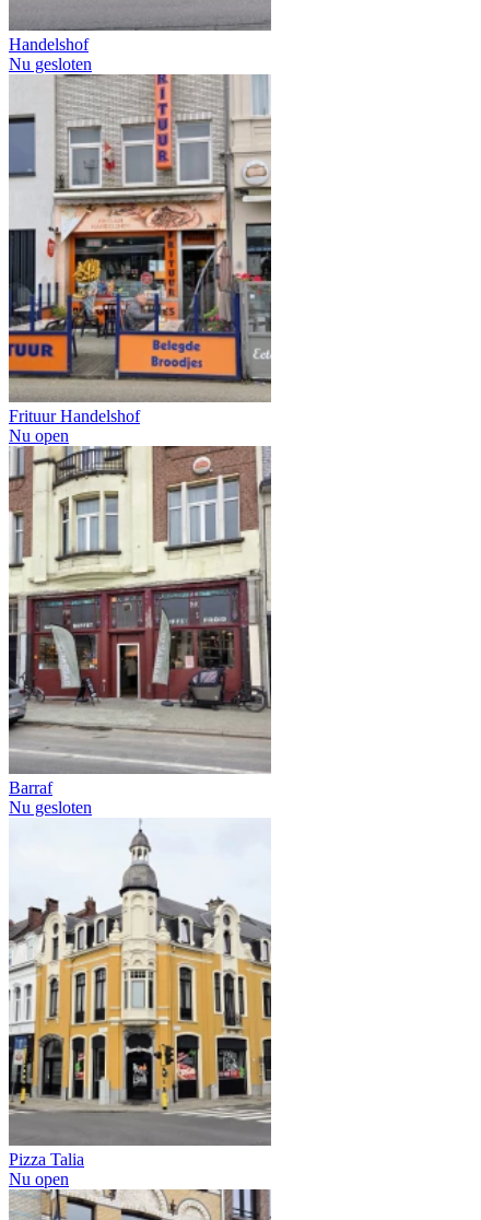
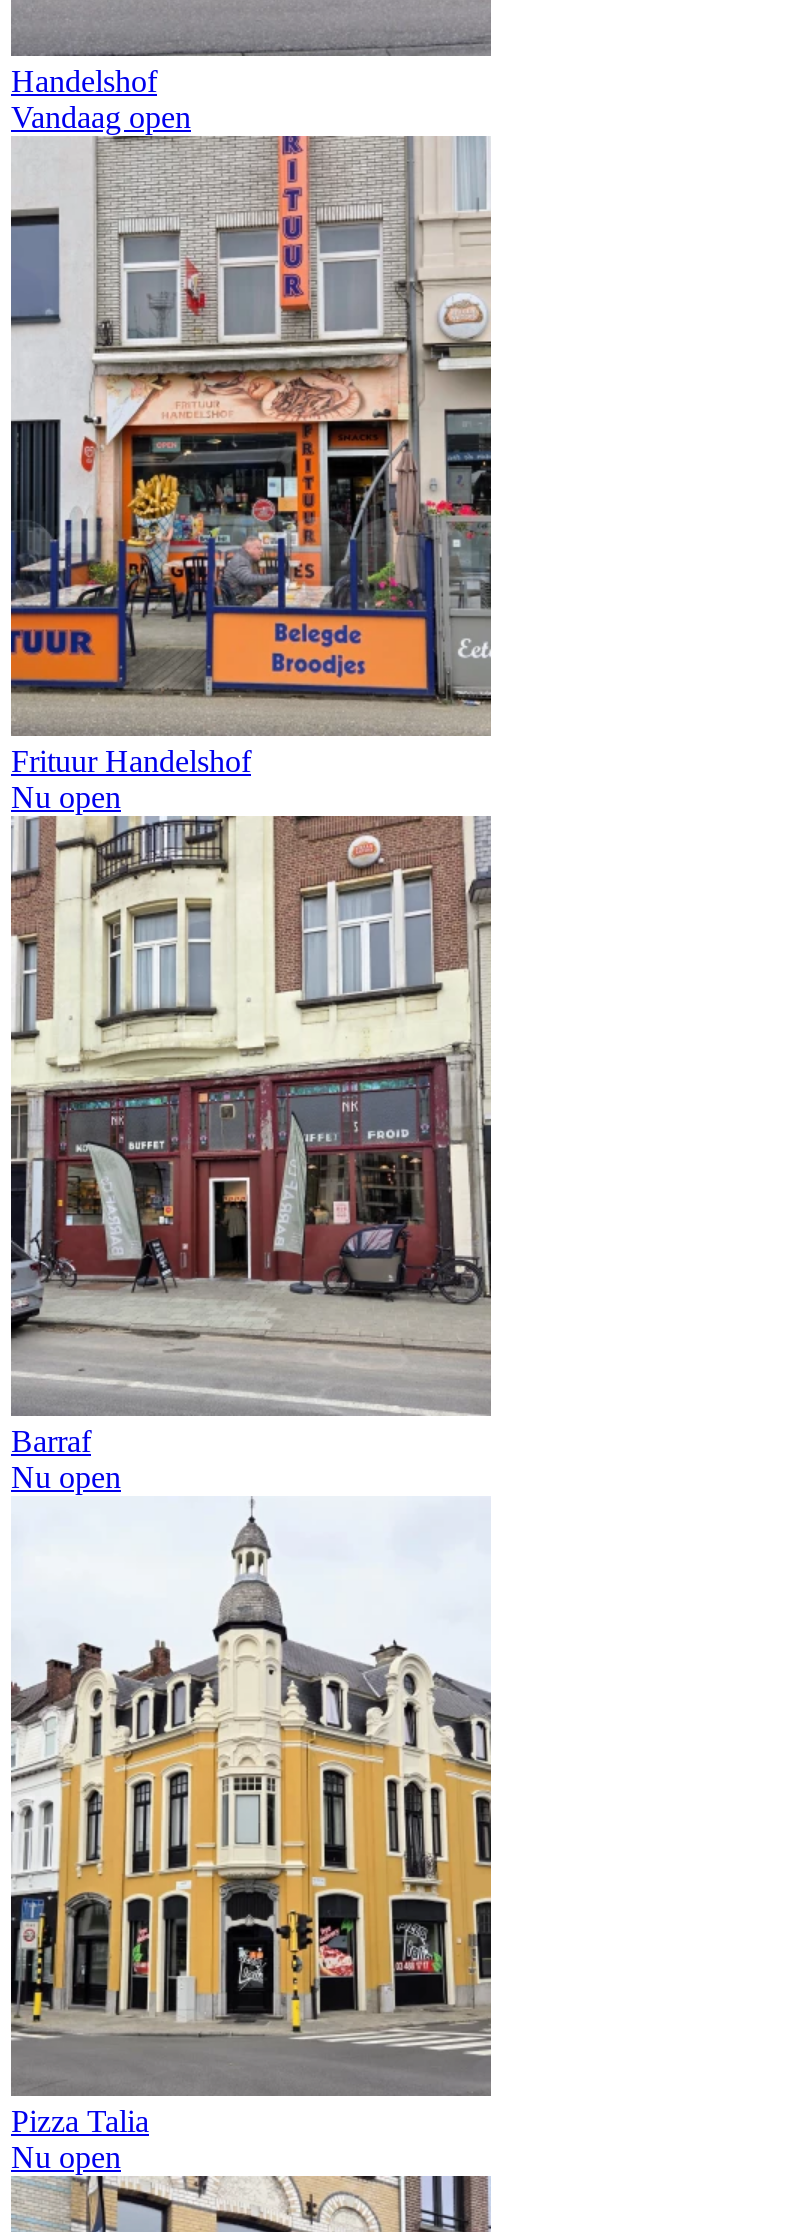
[9,55,92,74] Nu gesloten -> [11,101,191,135] Vandaag open
[9,798,92,817] Nu gesloten -> [11,1461,121,1495] Nu open

